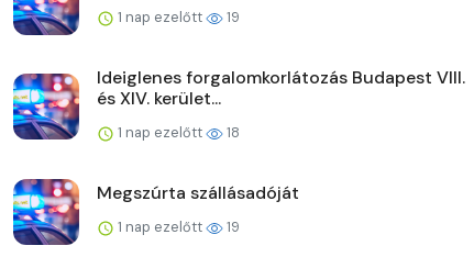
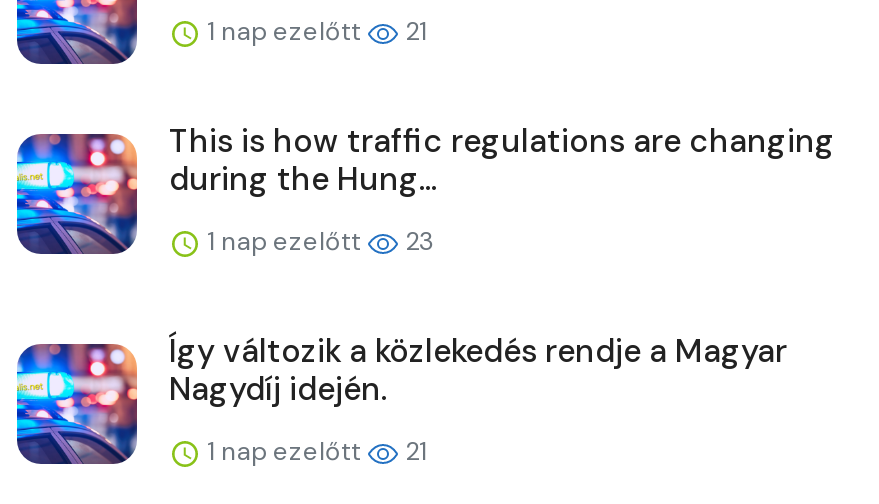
[223,8,240,26] 19 -> [399,14,427,48] 21
[97,66,465,110] Ideiglenes forgalomkorlátozás Budapest VIII. | és XIV. kerület... -> [169,120,835,200] This is how traffic regulations are changing | during the Hung...
[223,123,240,142] 18 -> [399,224,433,258] 23
[12,178,299,246] [image] | Megszúrta szállásadóját -> [15,330,787,484] [image] | Így változik a közlekedés rendje a Magyar | Nagydíj idején.
[223,217,240,236] 19 -> [399,434,427,468] 21

